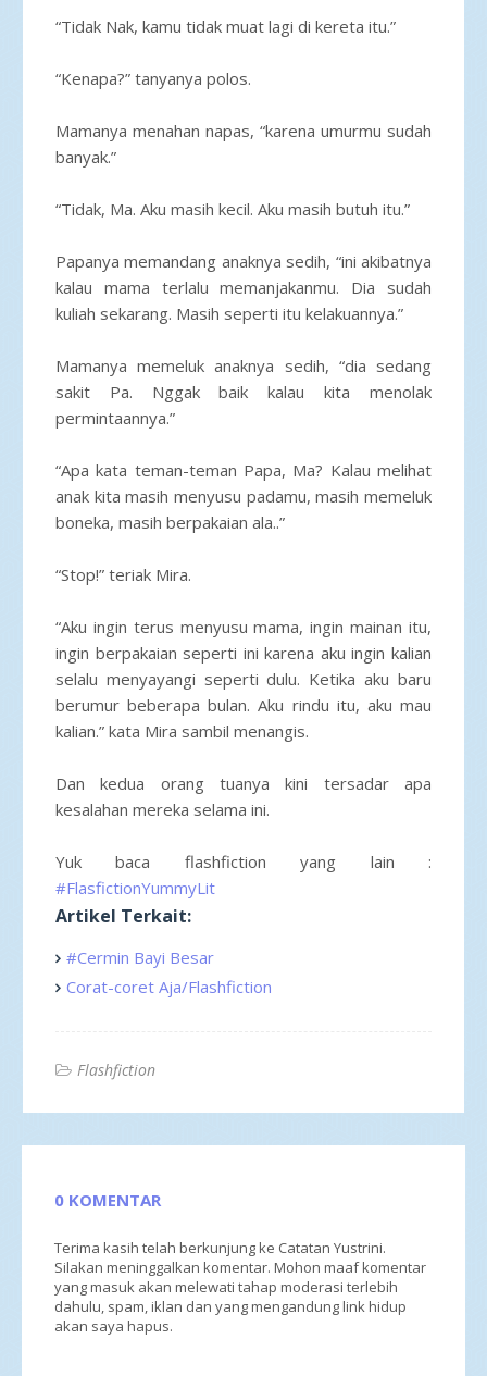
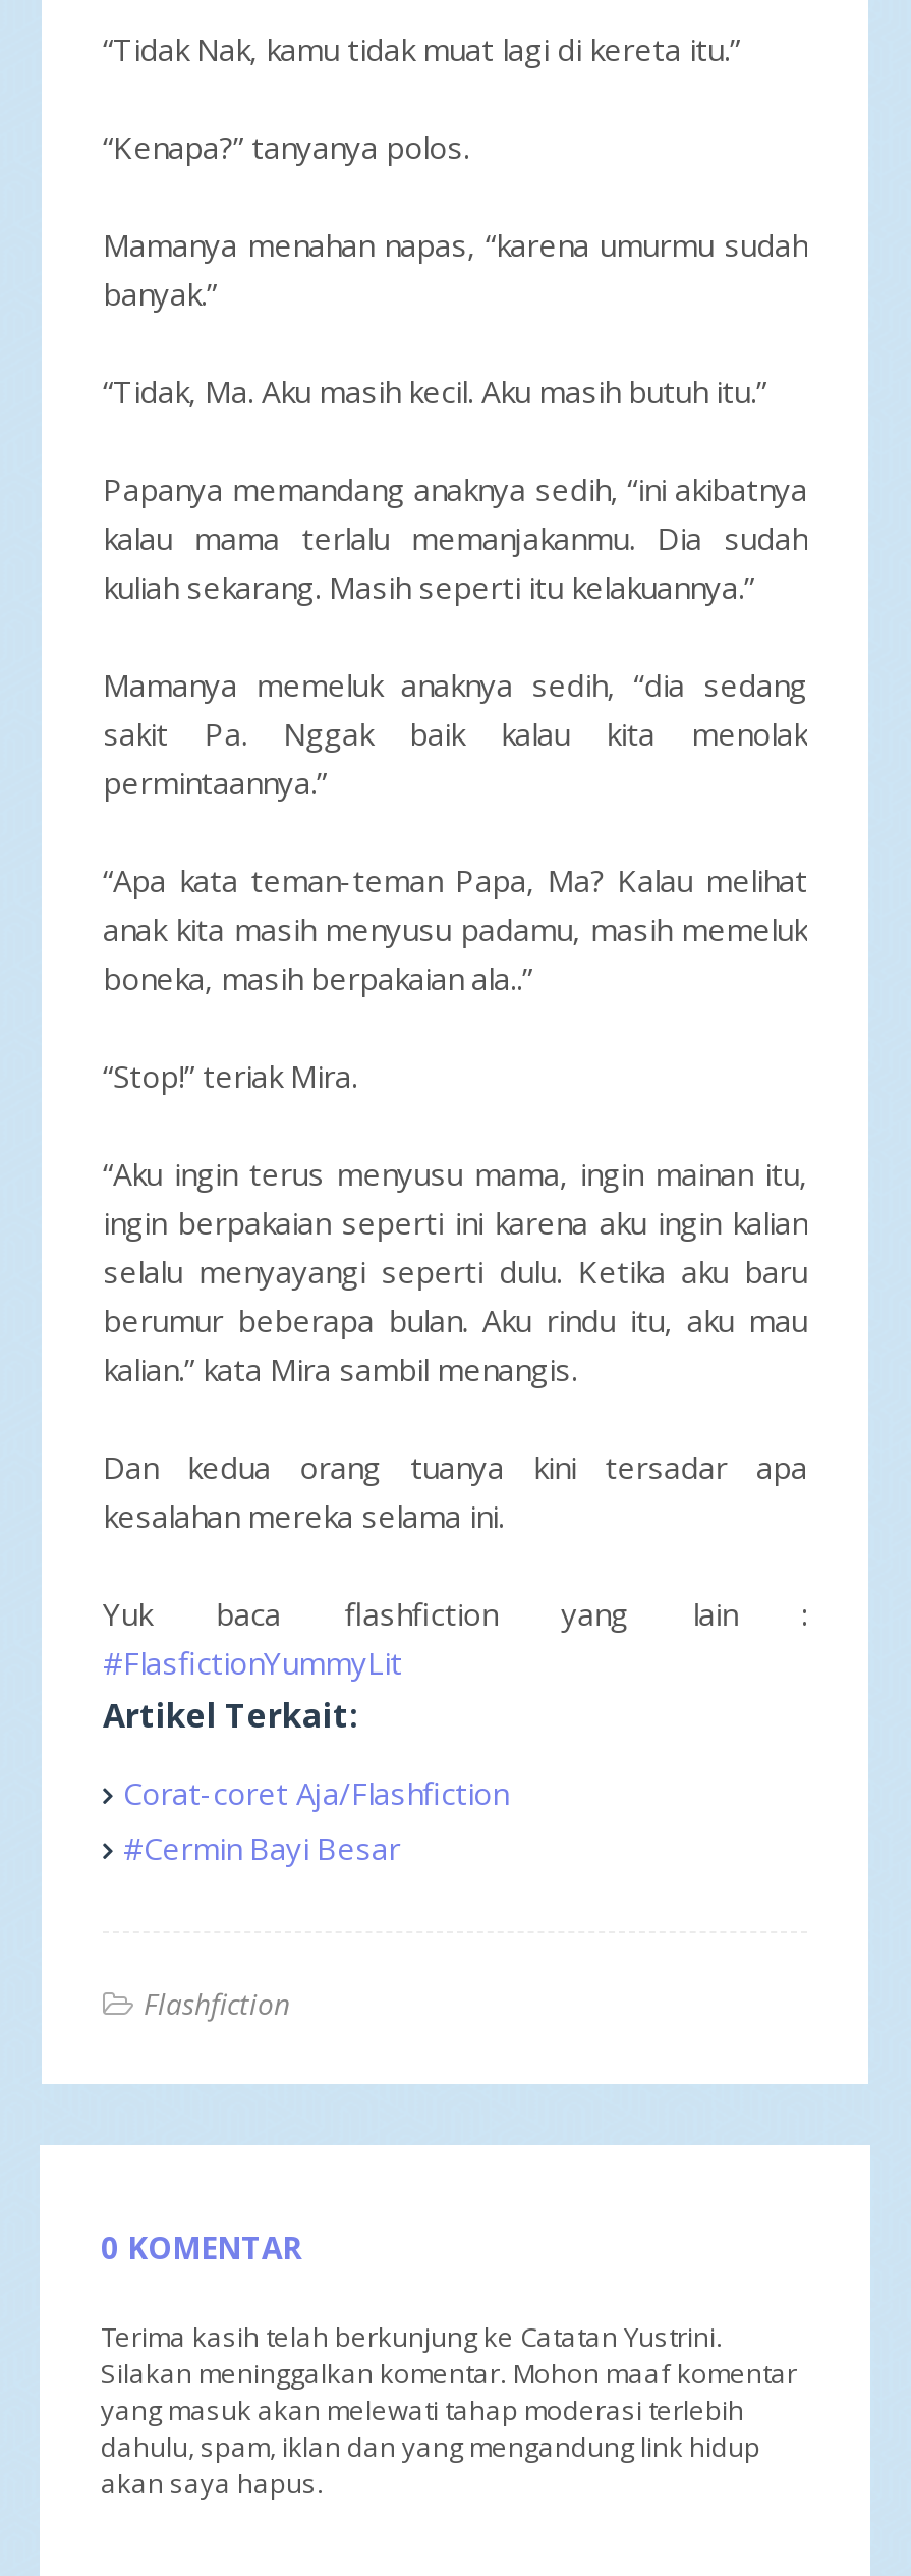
moved [66,946,214,968] -> [123,1827,400,1868]: #Cermin Bayi Besar
moved [66,976,272,997] -> [123,1772,508,1813]: Corat-coret Aja/Flashfiction

